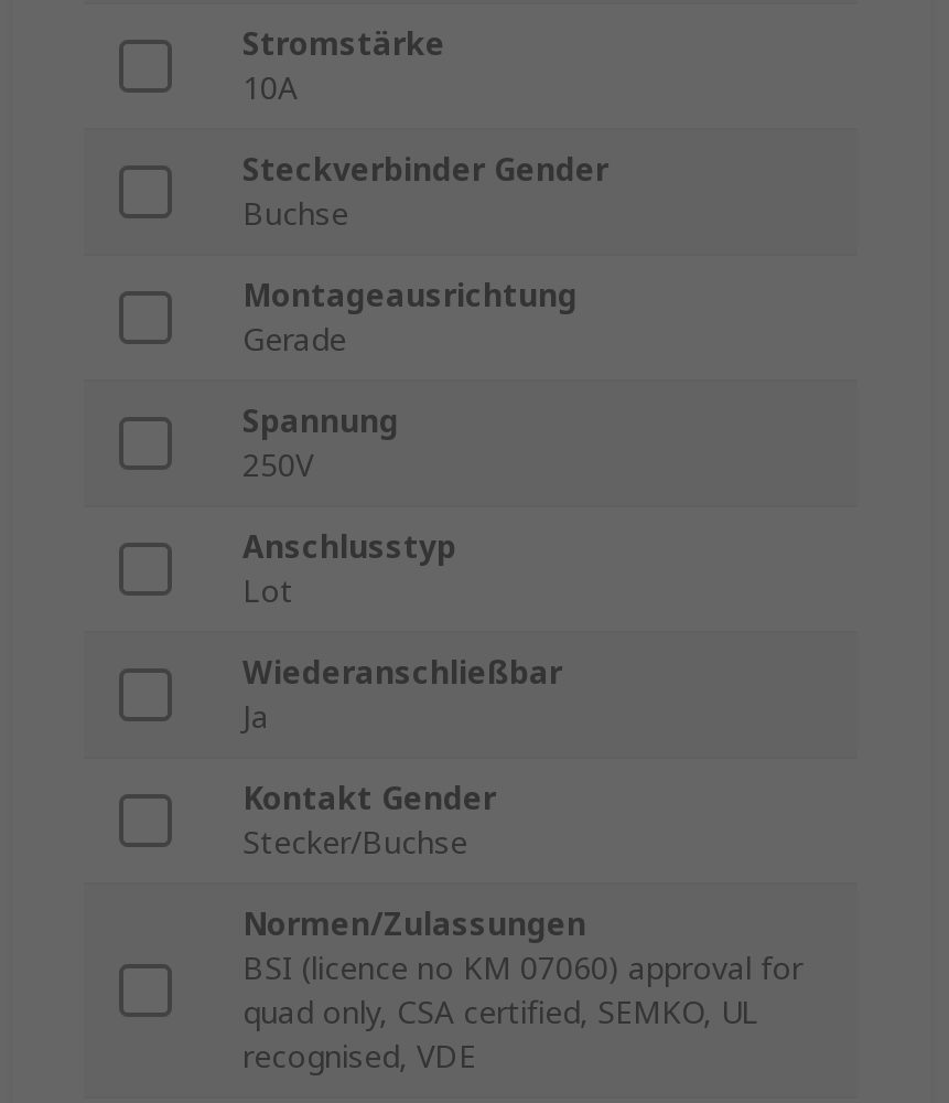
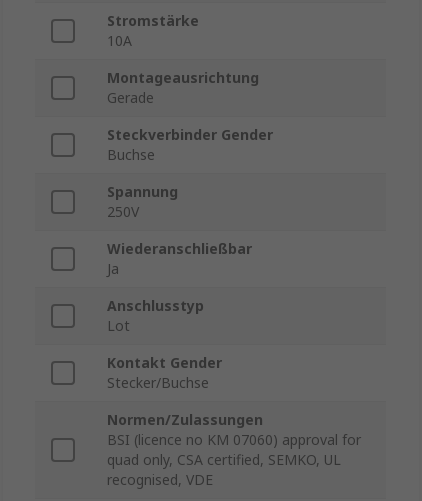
moved [242,149,608,235] -> [107,125,273,164]: Steckverbinder Gender | Buchse
moved [242,275,578,361] -> [107,68,259,107]: Montageausrichtung | Gerade
moved [242,526,456,612] -> [107,296,204,335]: Anschlusstyp | Lot
moved [242,652,562,738] -> [107,239,252,278]: Wiederanschließbar | Ja

